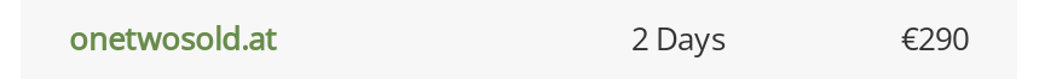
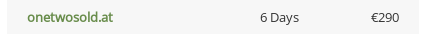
[631,17,726,60] 2 Days -> [259,8,298,26] 6 Days

